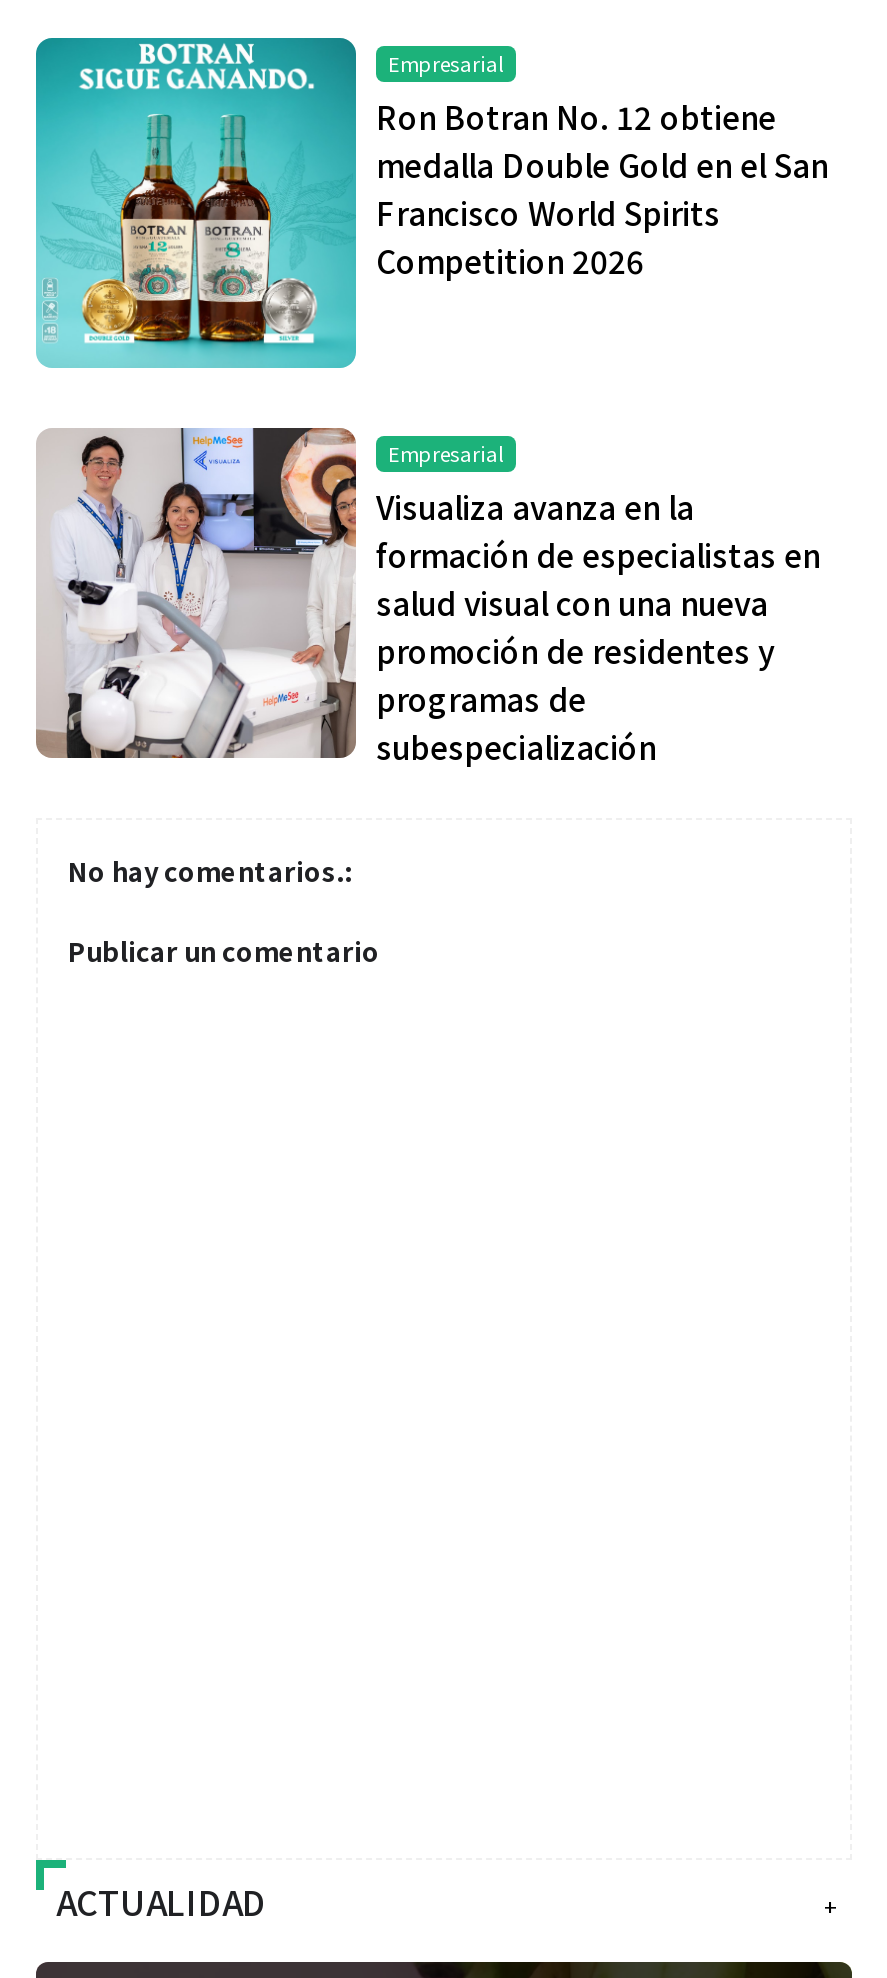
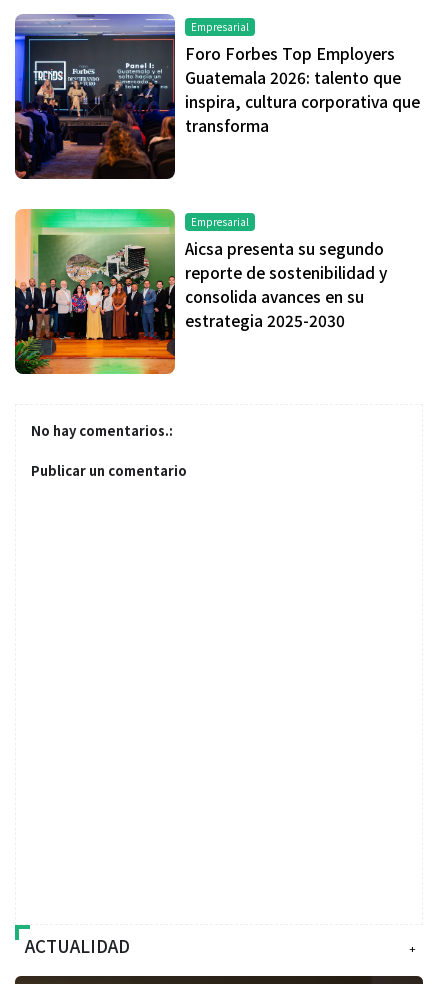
[34,36,828,370] [image] | Ron Botran No. 12 obtiene | medalla Double Gold en el San | Francisco World Spirits | Competition 2026 -> [14,13,420,180] [image] | Foro Forbes Top Employers | Guatemala 2026: talento que | inspira, cultura corporativa que | transforma
[36,426,820,769] [image] | Visualiza avanza en la | formación de especialistas en | salud visual con una nueva | promoción de residentes y | programas de | subespecialización -> [14,208,387,375] [image] | Aicsa presenta su segundo | reporte de sostenibilidad y | consolida avances en su | estrategia 2025-2030

